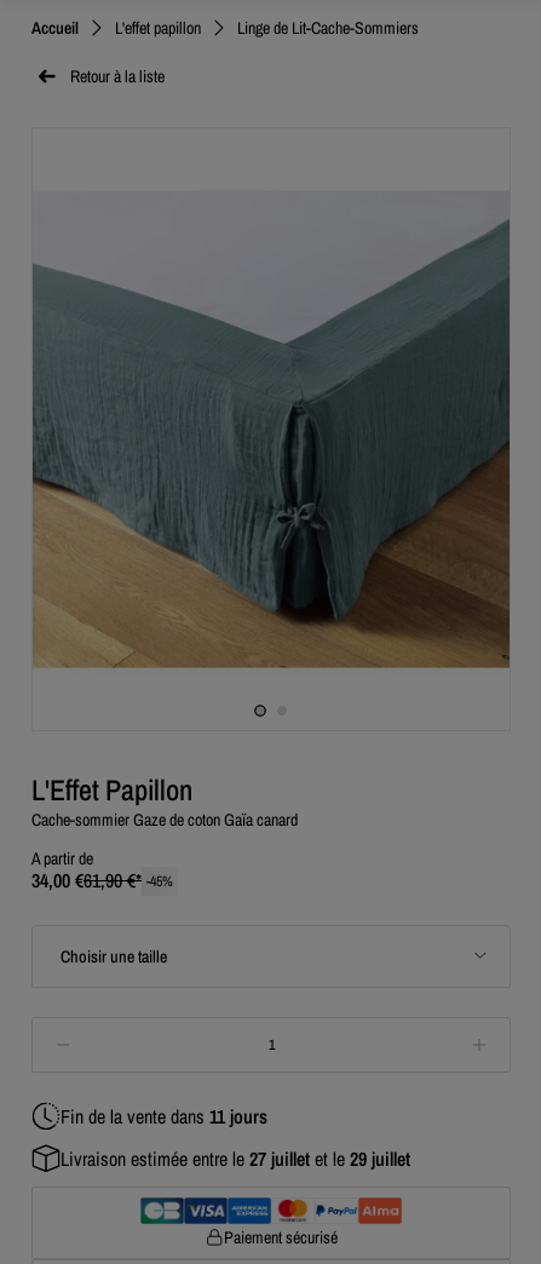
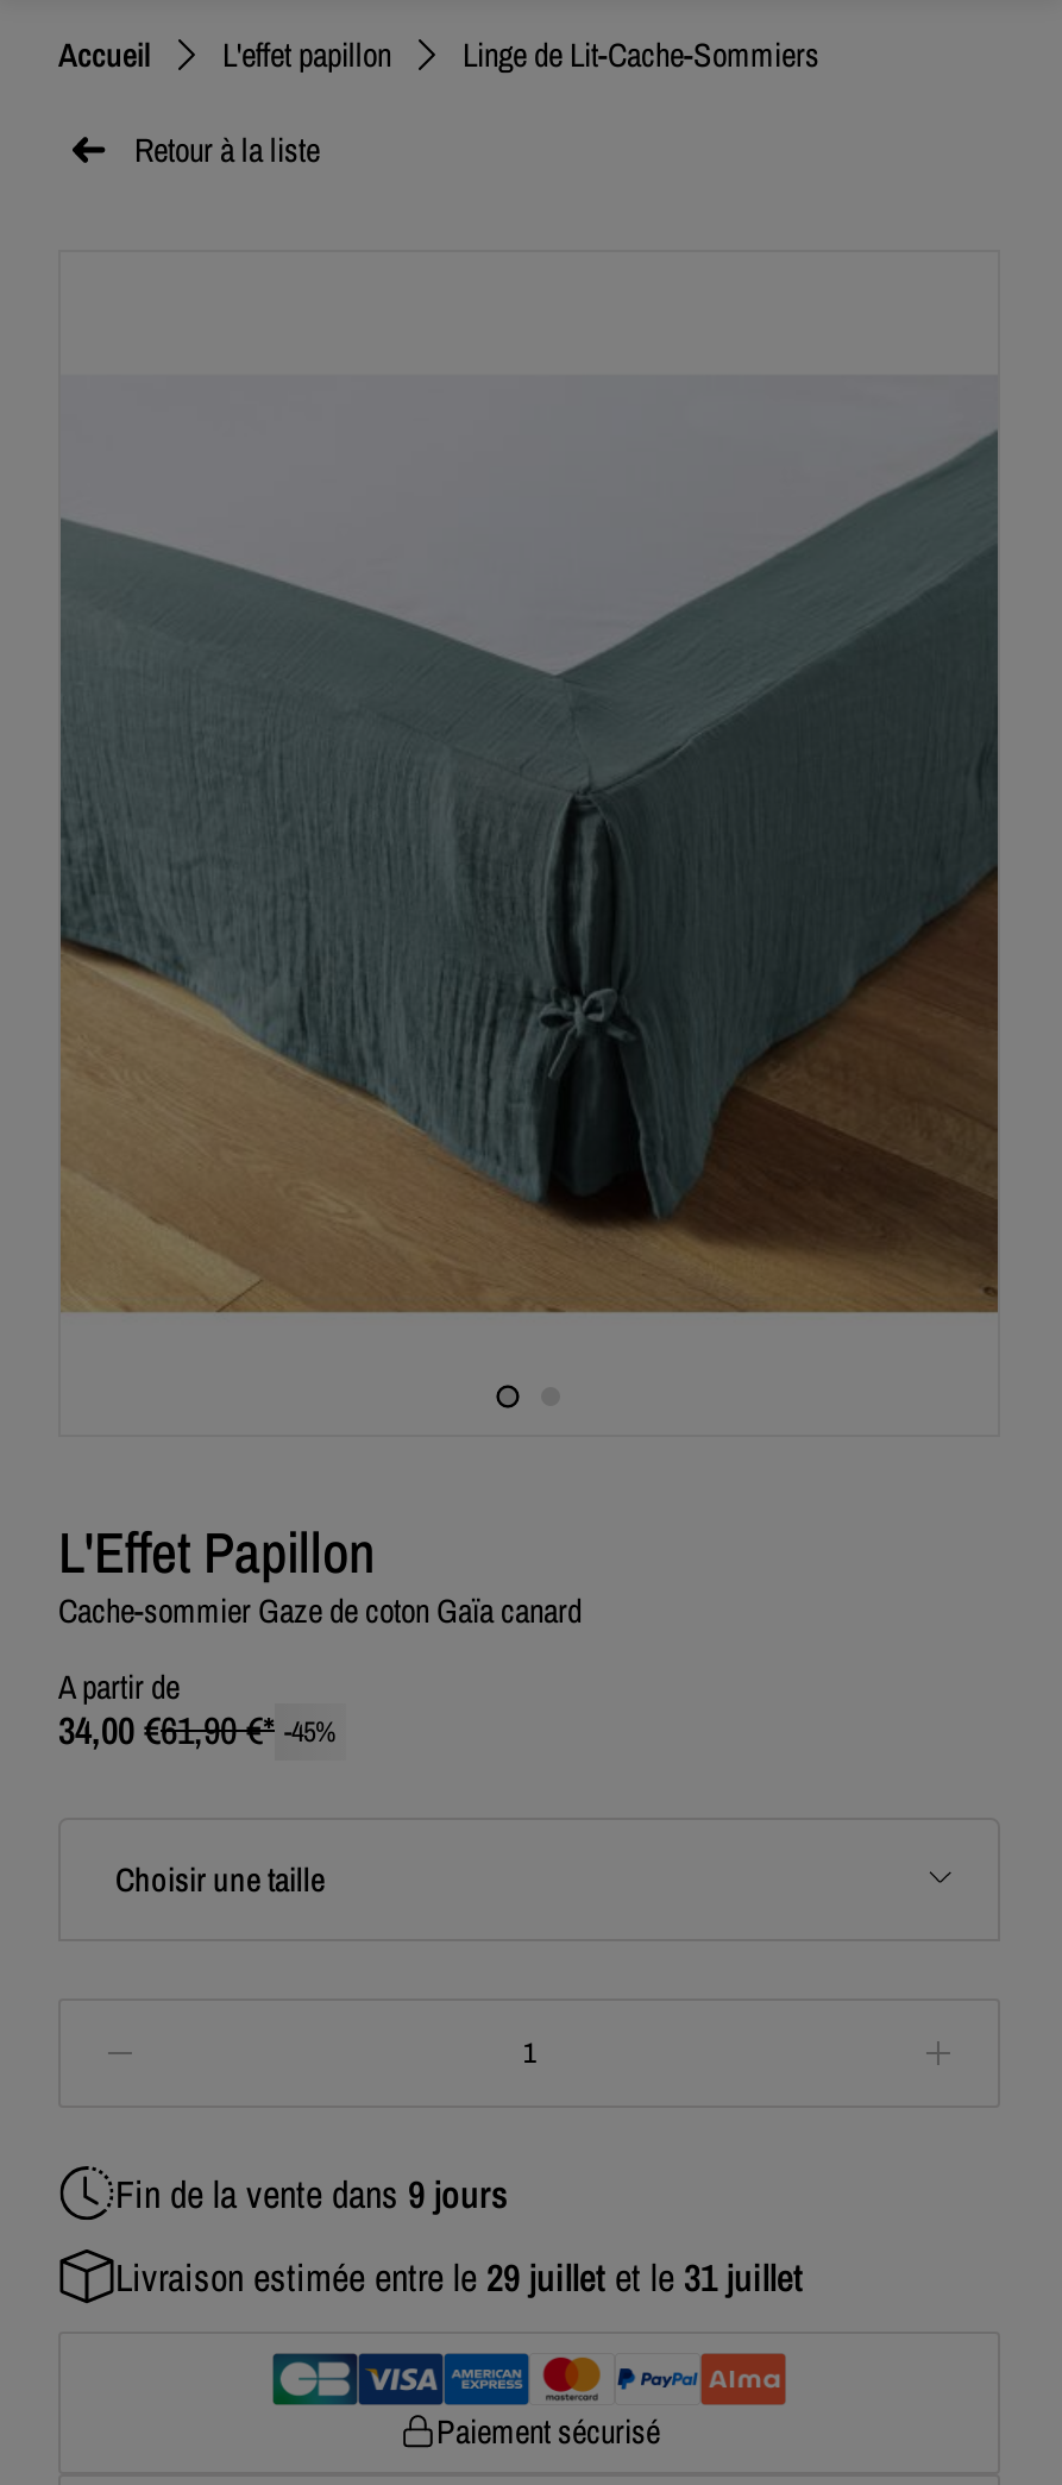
[61,1103,267,1129] Fin de la vente dans 11 jours -> [115,2167,508,2219] Fin de la vente dans 9 jours
[61,1145,410,1172] Livraison estimée entre le 27 juillet et le 29 juillet -> [115,2250,803,2303] Livraison estimée entre le 29 juillet et le 31 juillet

